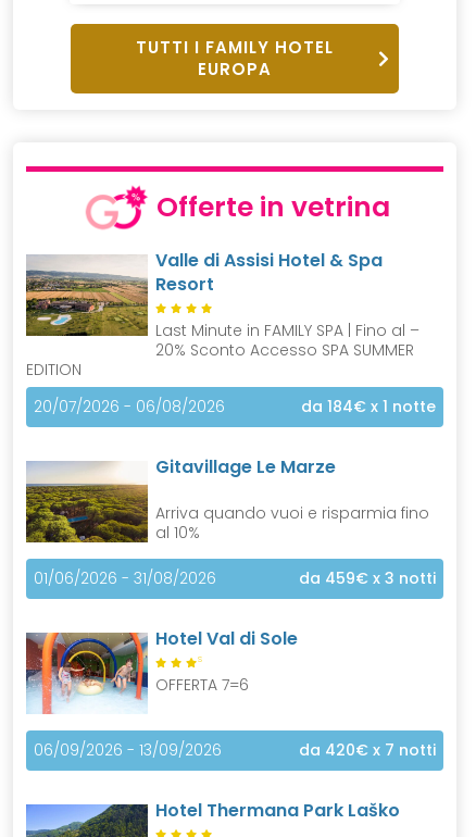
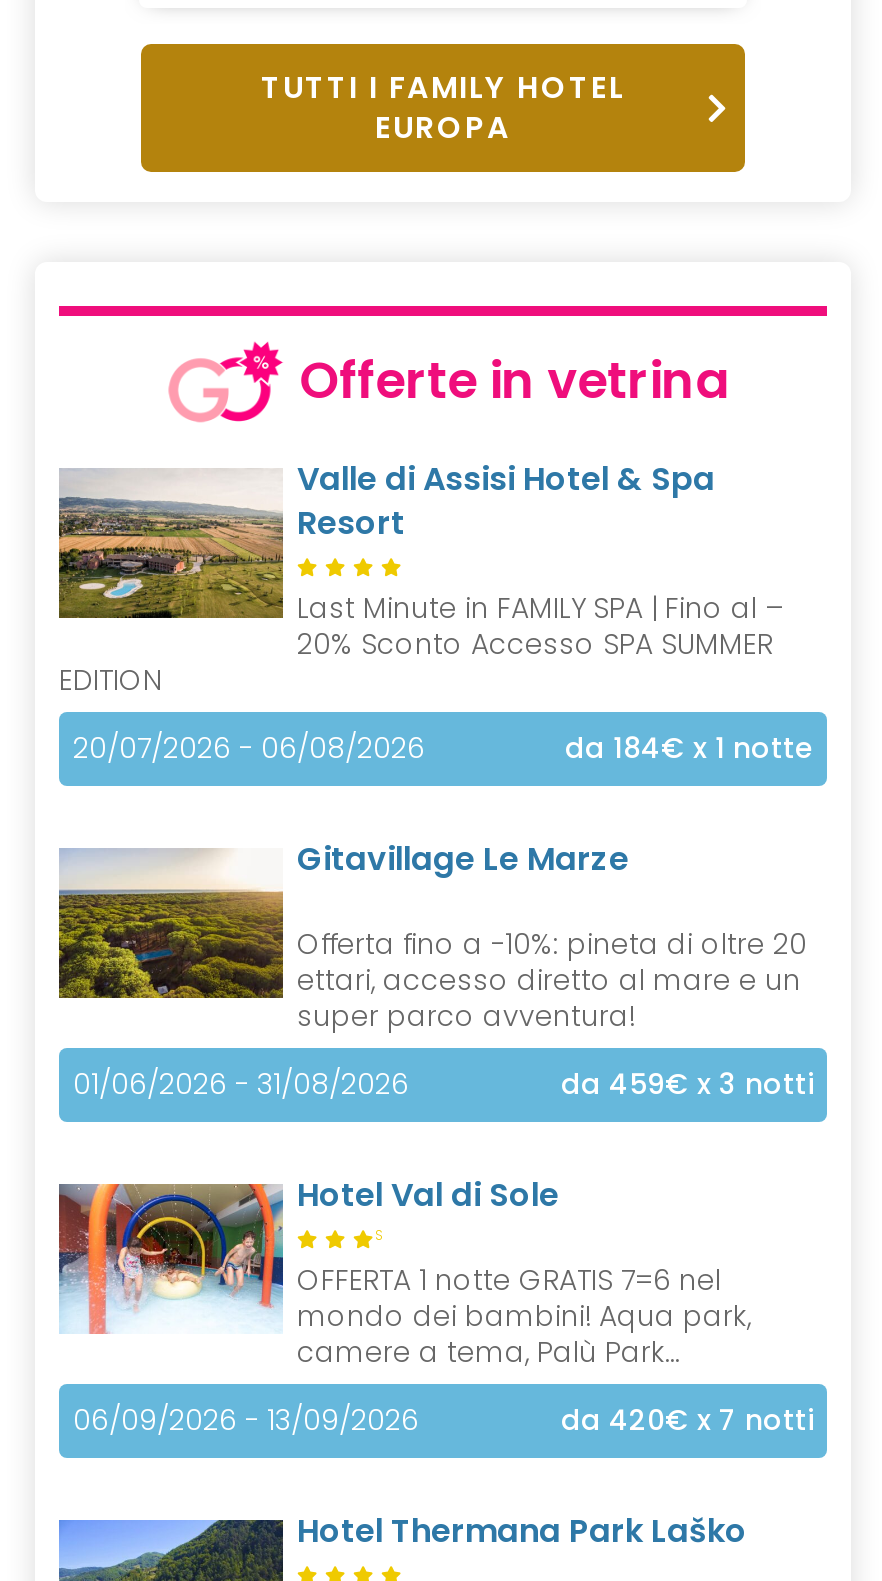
[155,502,429,544] Arriva quando vuoi e risparmia fino | al 10% -> [297,924,807,1036] Offerta fino a -10%: pineta di oltre 20 | ettari, accesso diretto al mare e un | super parco avventura!
[155,674,249,695] OFFERTA 7=6 -> [297,1260,751,1372] OFFERTA 1 notte GRATIS 7=6 nel | mondo dei bambini! Aqua park, | camere a tema, Palù Park…

